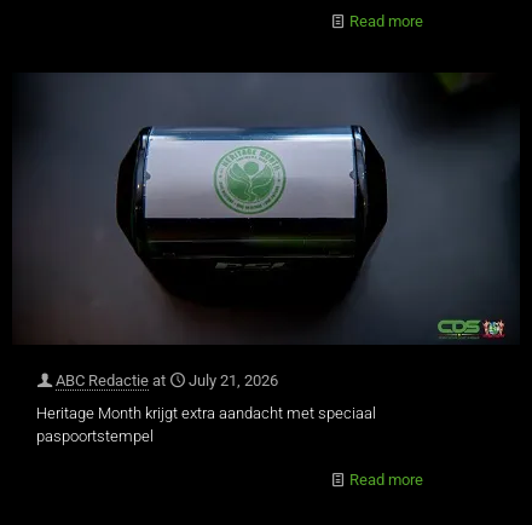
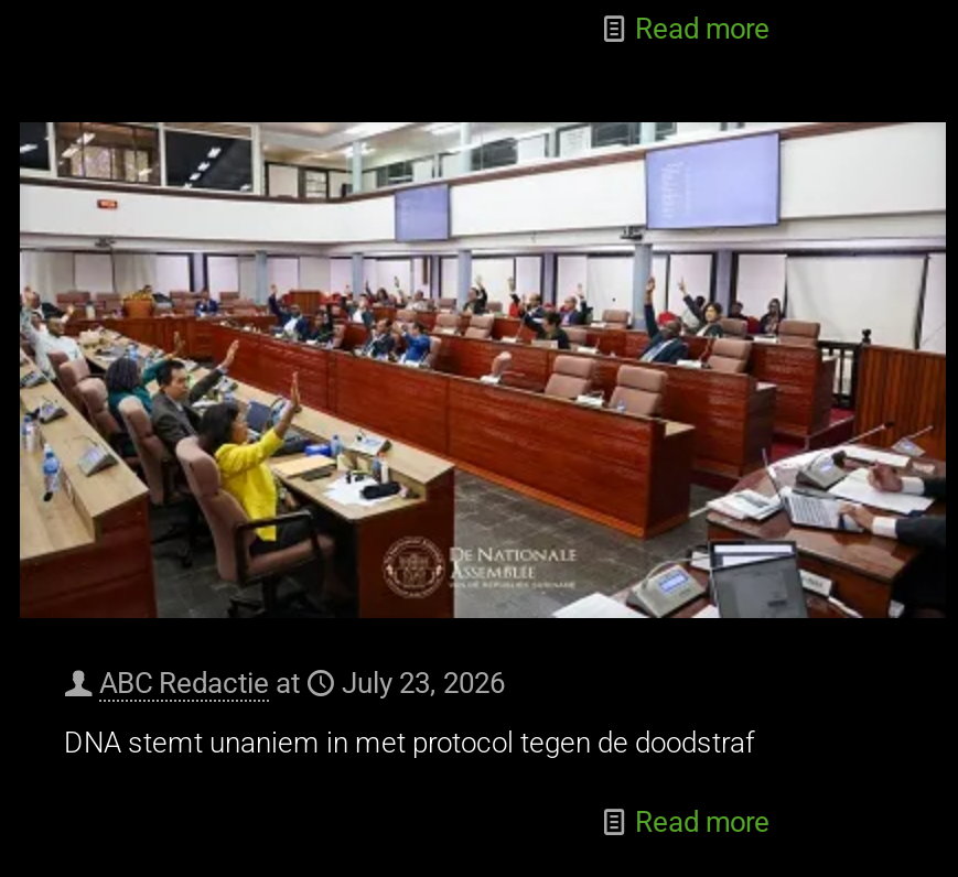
[12,73,520,389] [image] | ABC Redactie at July 21, 2026 -> [18,120,948,699] [image] | ABC Redactie at July 23, 2026
[36,404,376,445] Heritage Month krijgt extra aandacht met speciaal | paspoortstempel -> [64,725,754,758] DNA stemt unaniem in met protocol tegen de doodstraf

